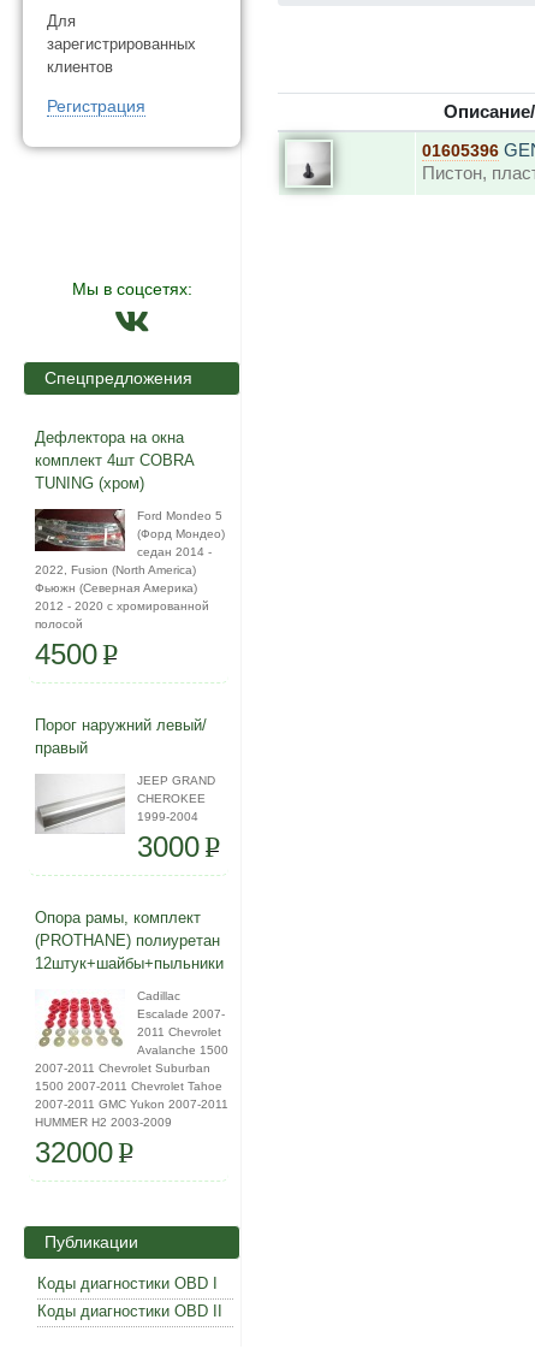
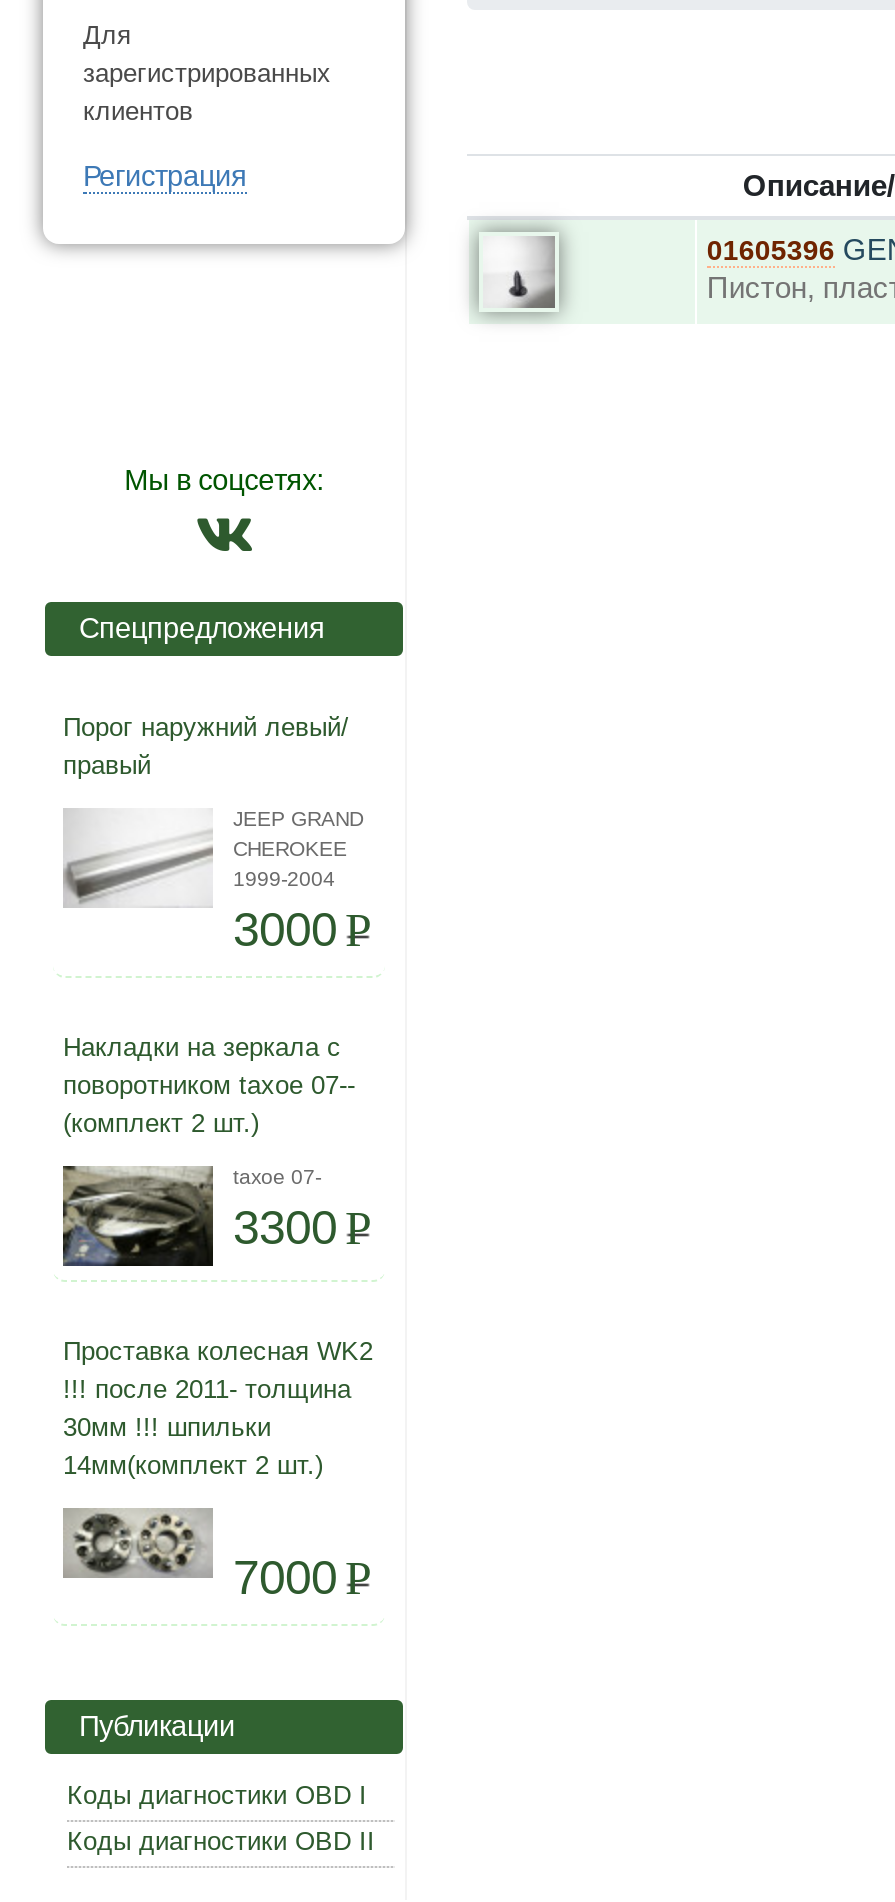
[34,428,225,670] [image] | Дефлектора на окна | комплект 4шт COBRA | TUNING (хром) | Ford Mondeo 5 | (Форд Мондео) | седан 2014 - | 2022, Fusion (North America) | Фьюжн (Северная Америка) | 2012 - 2020 с хромированной | полосой | 4500 P -> none
moved [34,716,220,863] -> [61,712,371,956]: [image] | Порог наружний левый/ | правый | JEEP GRAND | CHEROKEE | 1999-2004 | 3000 P
[35,909,228,1168] Опора рамы, комплект | (PROTHANE) полиуретан | 12штук+шайбы+пыльники | Cadillac | Escalade 2007- | 2011 Chevrolet | Avalanche 1500 | 2007-2011 Chevrolet Suburban | 1500 2007-2011 Chevrolet Tahoe | 2007-2011 GMC Yukon 2007-2011 | HUMMER H2 2003-2009 | 32000 P -> [63,1032,373,1604] Накладки на зеркала с | поворотником taxoe 07-- | (комплект 2 шт.) | taxoe 07- | 3300 P | Проставка колесная WK2 | !!! после 2011- толщина | 30мм !!! шпильки | 14мм(комплект 2 шт.) | 7000 P

